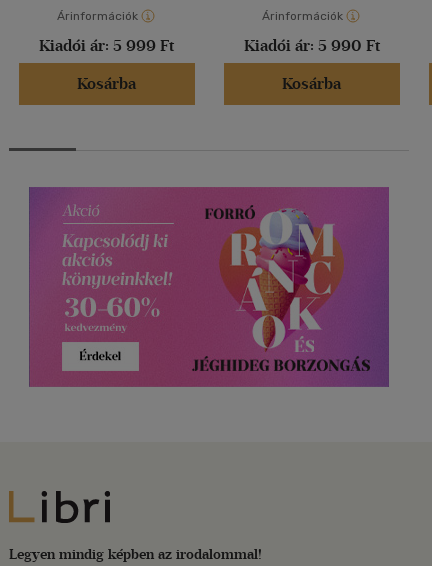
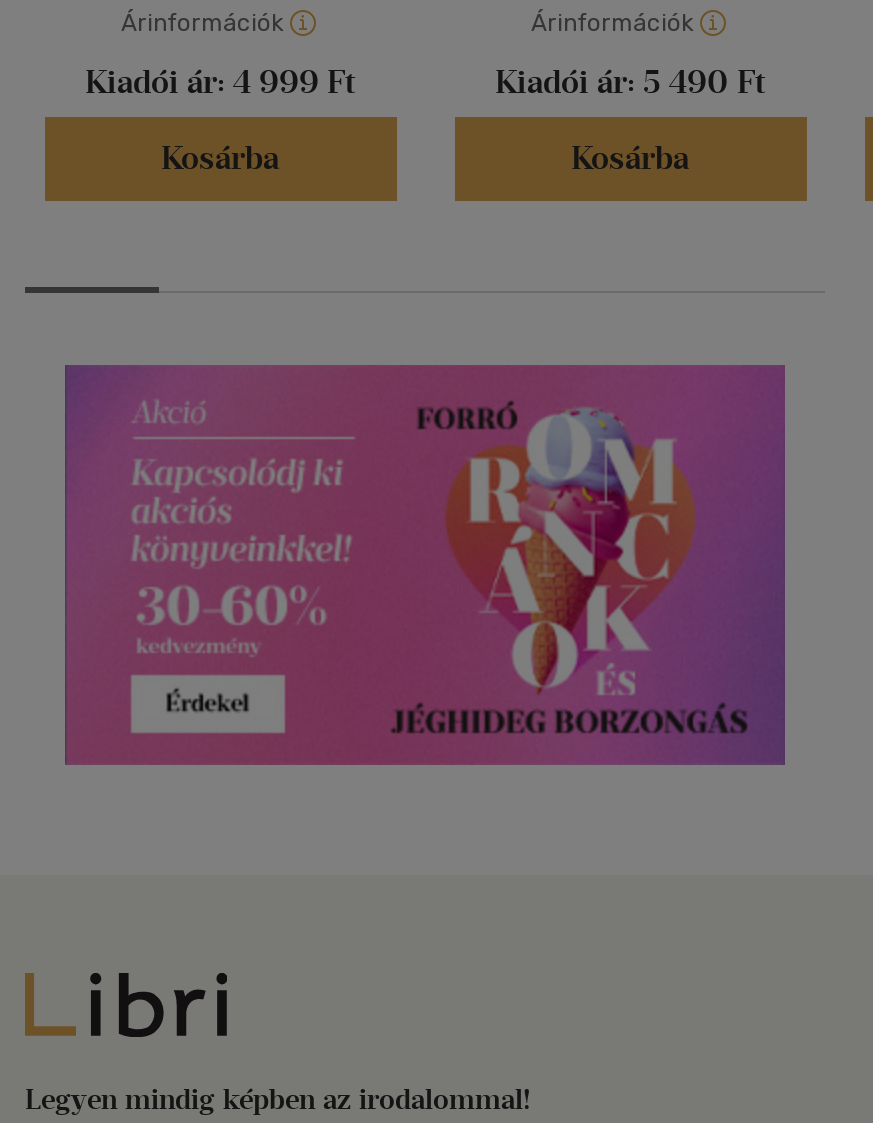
[39,36,174,55] Kiadói ár: 5 999 Ft -> [85,64,355,102] Kiadói ár: 4 999 Ft
[243,36,379,55] Kiadói ár: 5 990 Ft -> [495,64,765,102] Kiadói ár: 5 490 Ft

